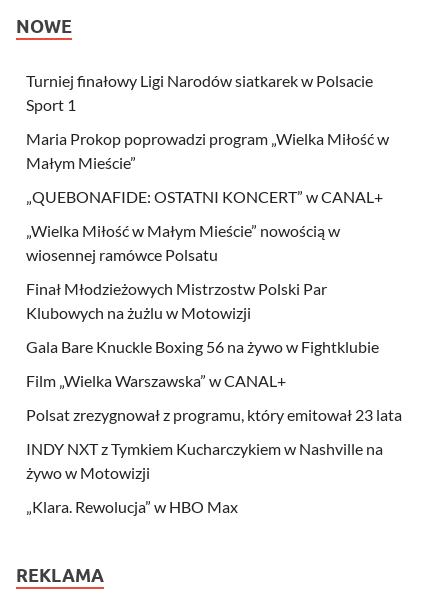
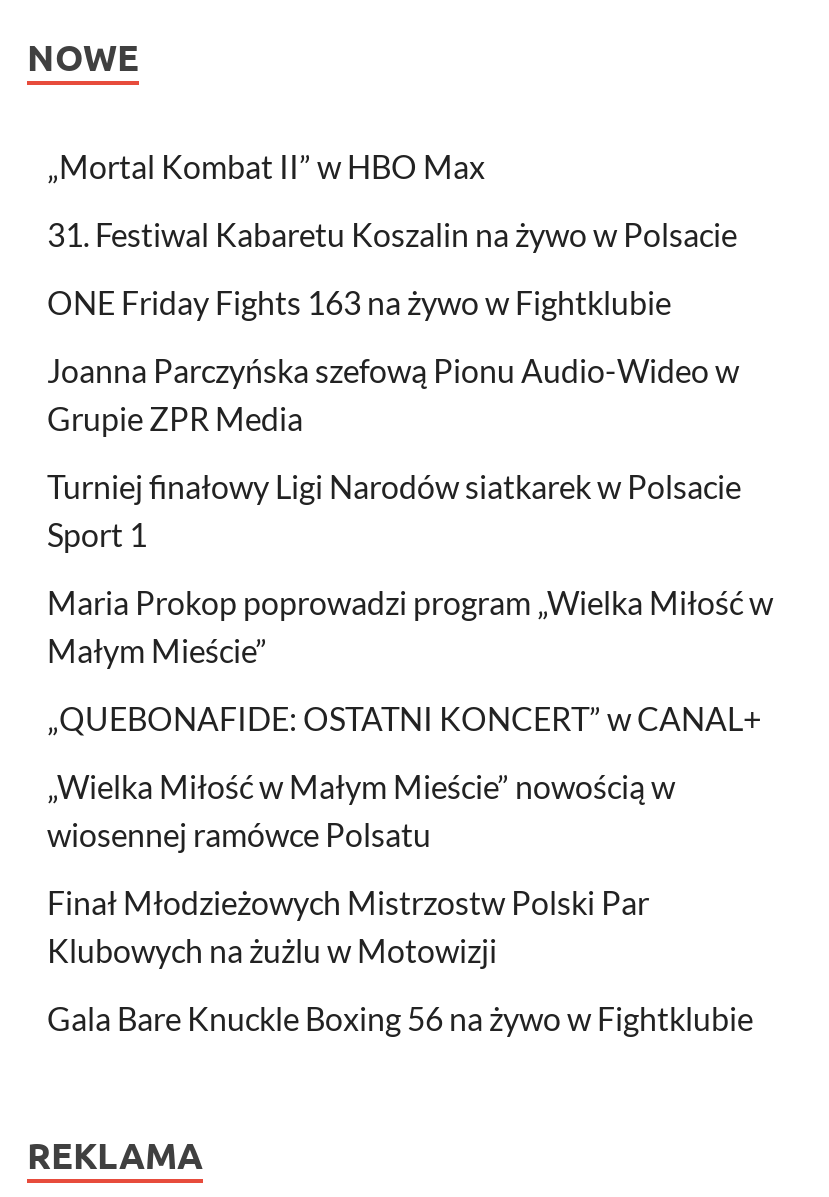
none -> [47,146,739,436] „Mortal Kombat II” w HBO Max | 31. Festiwal Kabaretu Koszalin na żywo w Polsacie | ONE Friday Fights 163 na żywo w Fightklubie | Joanna Parczyńska szefową Pionu Audio-Wideo w | Grupie ZPR Media
moved [26,71,389,356] -> [47,466,773,1036]: Turniej finałowy Ligi Narodów siatkarek w Polsacie | Sport 1 | Maria Prokop poprowadzi program „Wielka Miłość w | ... | Klubowych na żużlu w Motowizji | Gala Bare Knuckle Boxing 56 na żywo w Fightklubie
[26,371,402,516] Film „Wielka Warszawska” w CANAL+ | Polsat zrezygnował z programu, który emitował 23 lata | INDY NXT z Tymkiem Kucharczykiem w Nashville na | żywo w Motowizji | „Klara. Rewolucja” w HBO Max -> none

